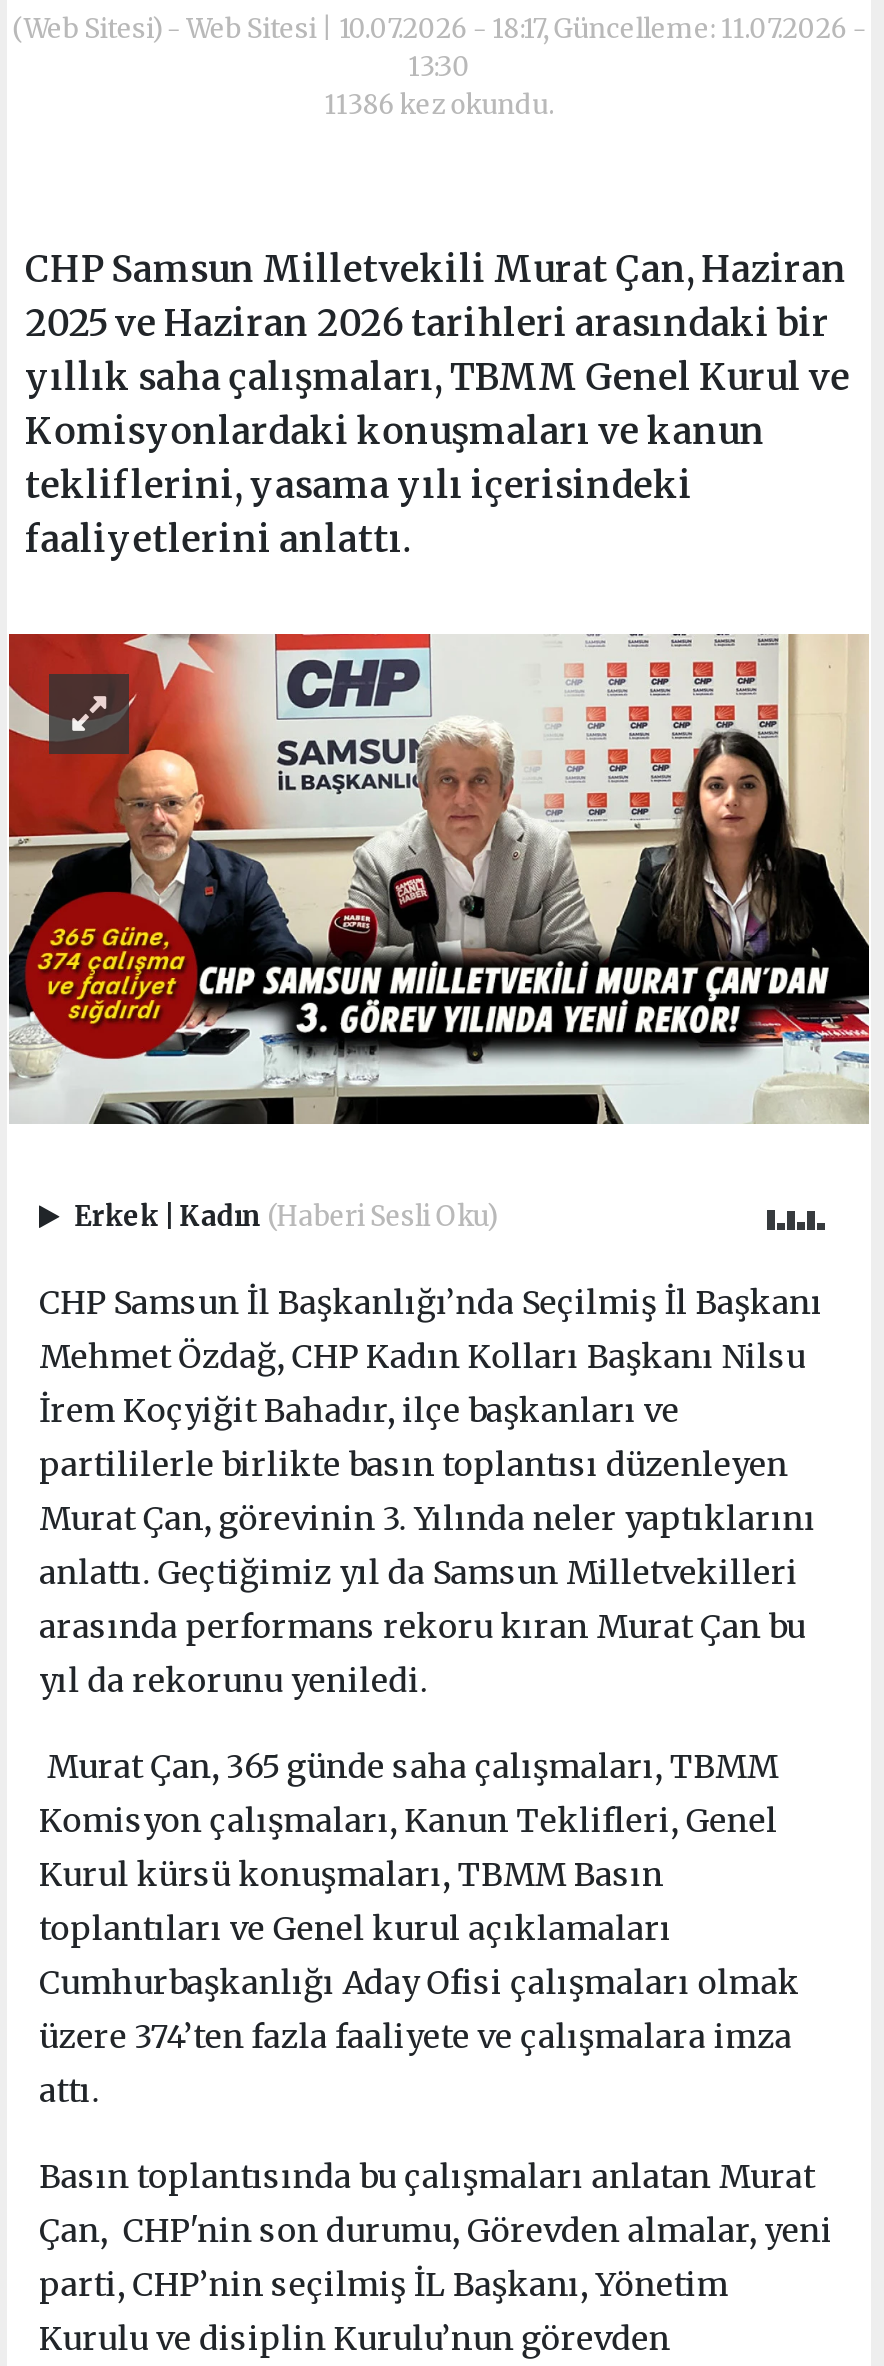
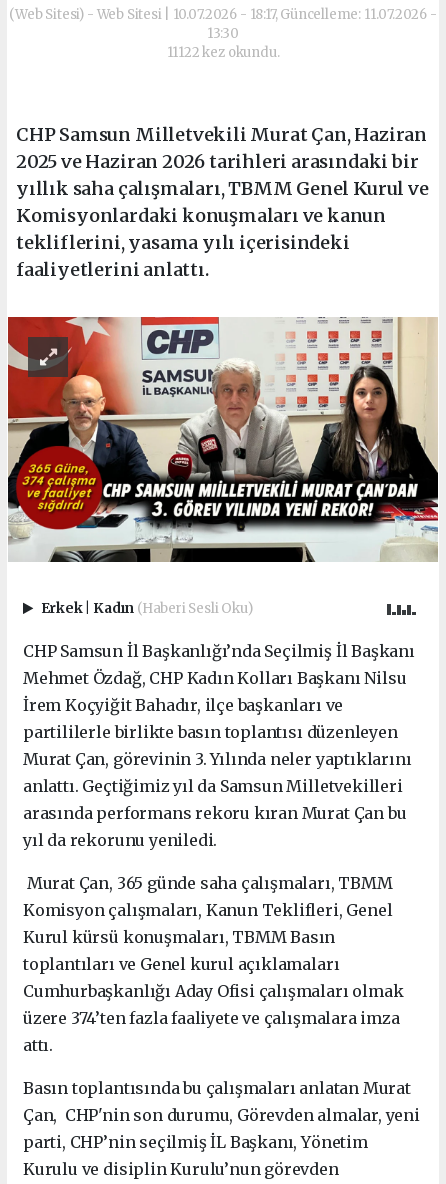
[324,88,554,122] 11386 kez okundu. -> [167,44,279,61] 11122 kez okundu.

